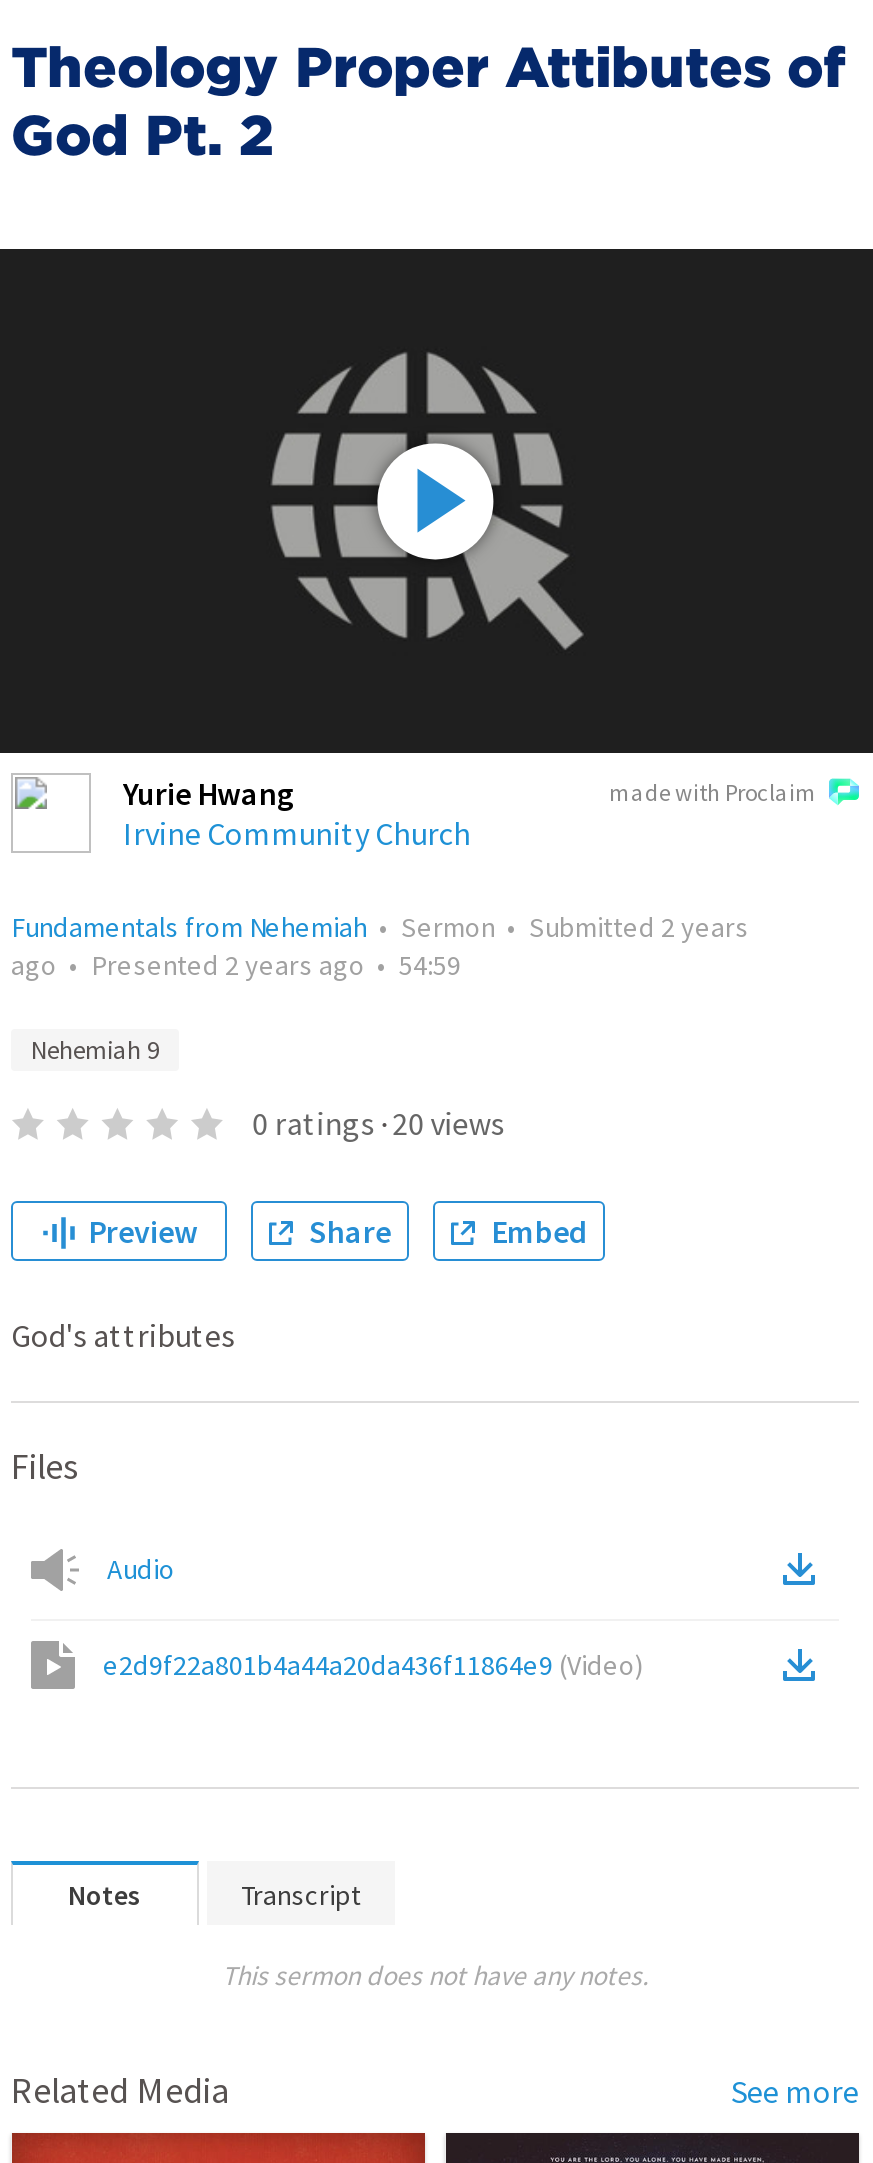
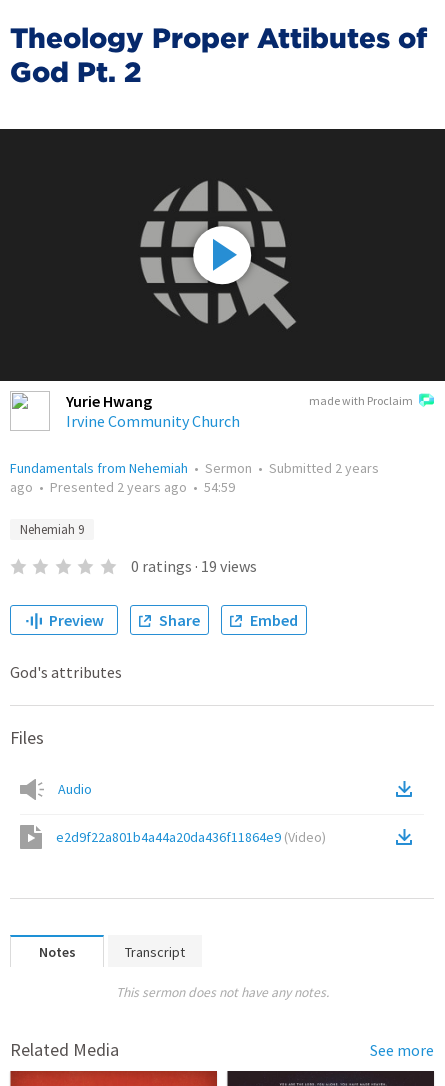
[252,1103,504,1143] 0 ratings · 20 views -> [131,556,257,576] 0 ratings · 19 views

